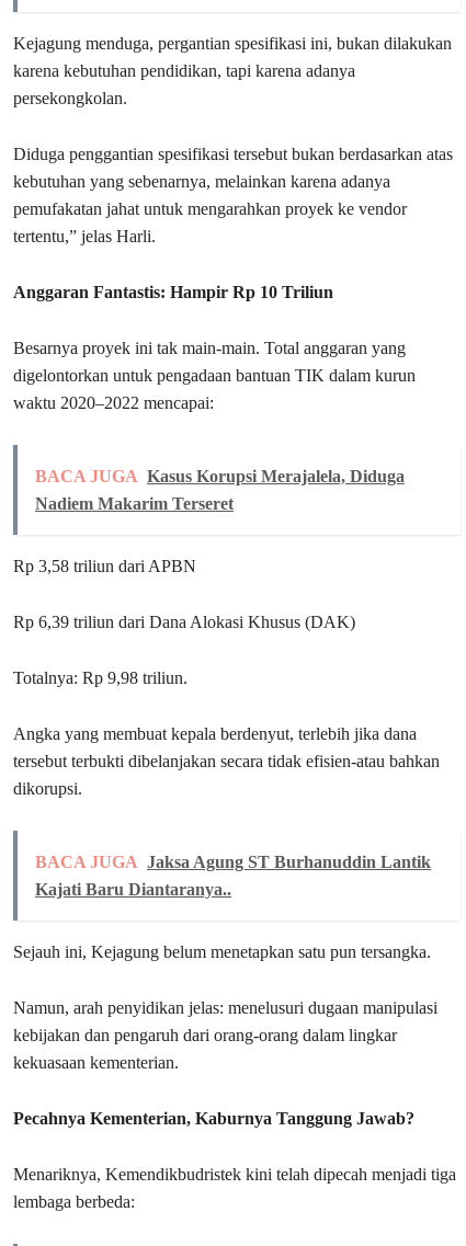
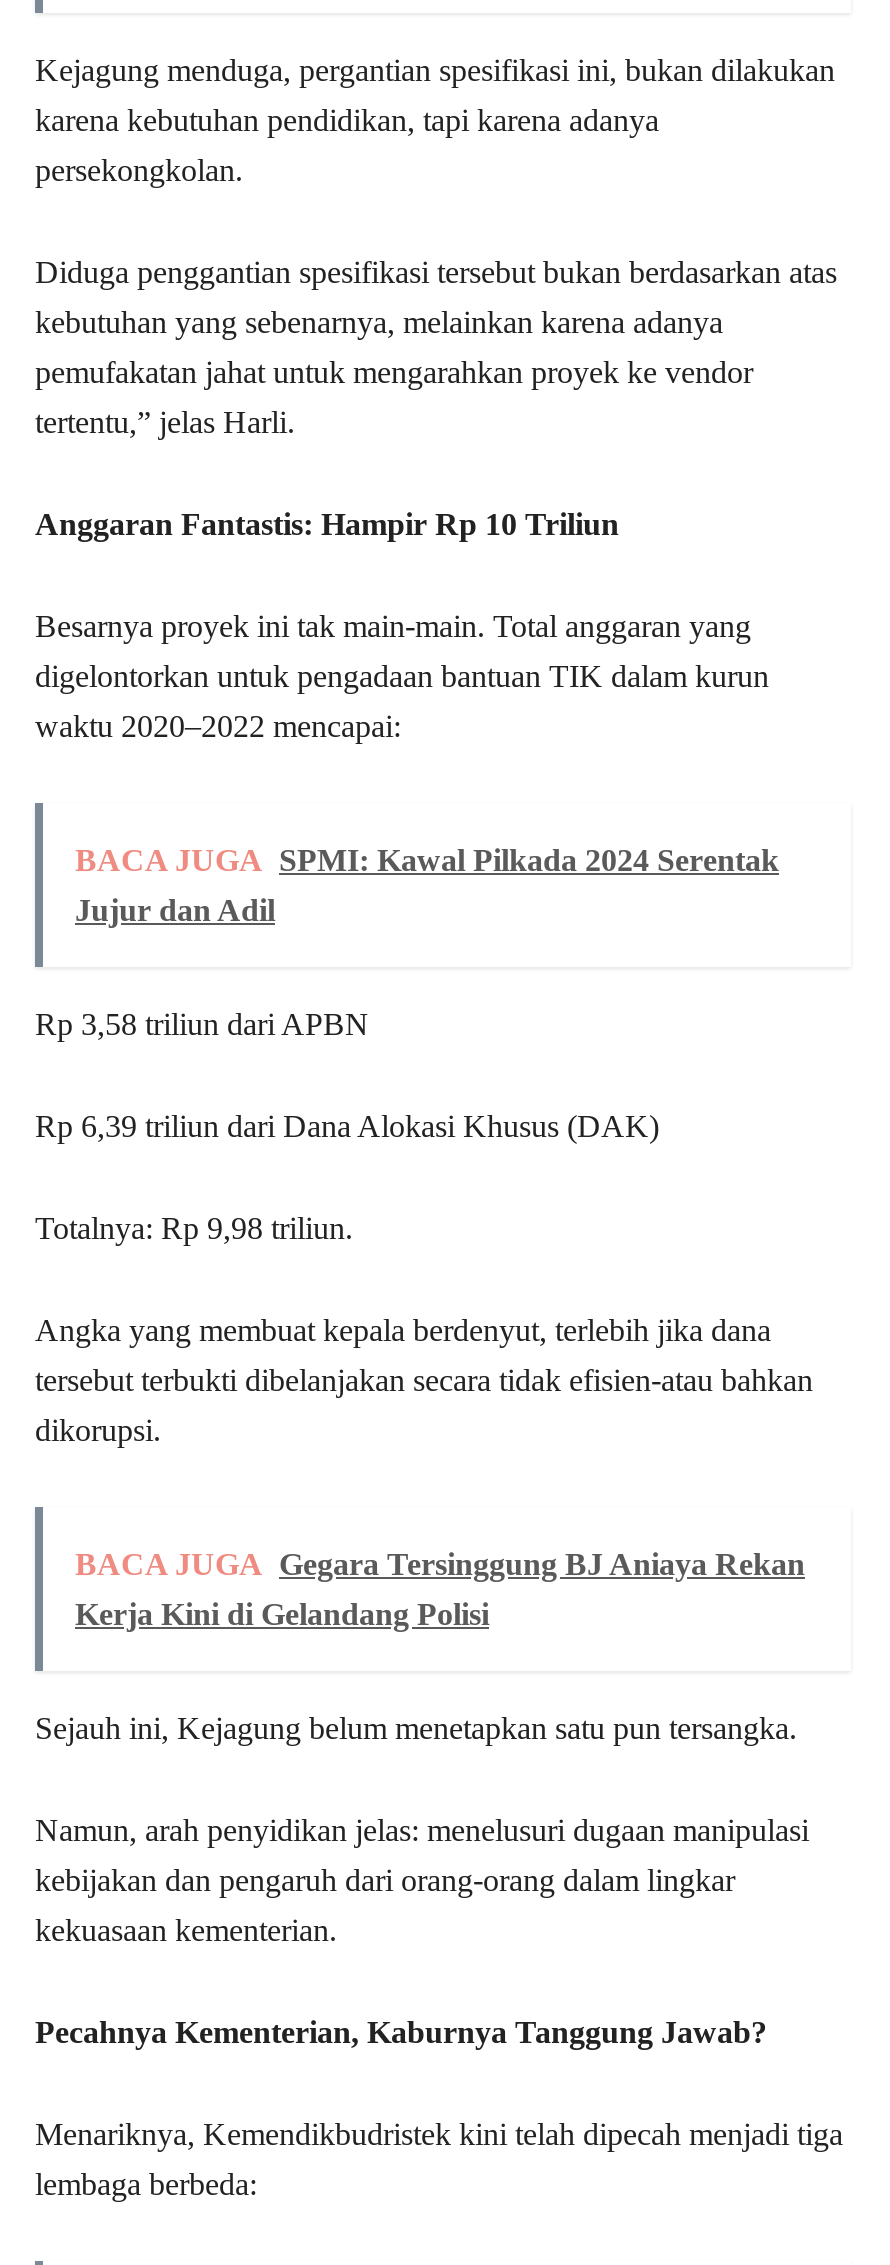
[35,466,405,485] BACA JUGA Kasus Korupsi Merajalela, Diduga -> [75,842,779,876] BACA JUGA SPMI: Kawal Pilkada 2024 Serentak
[35,494,234,512] Nadiem Makarim Terseret -> [75,892,275,926] Jujur dan Adil
[35,852,431,871] BACA JUGA Jaksa Agung ST Burhanuddin Lantik -> [75,1546,805,1580] BACA JUGA Gegara Tersinggung BJ Aniaya Rekan
[35,880,231,898] Kajati Baru Diantaranya.. -> [75,1596,489,1630] Kerja Kini di Gelandang Polisi

